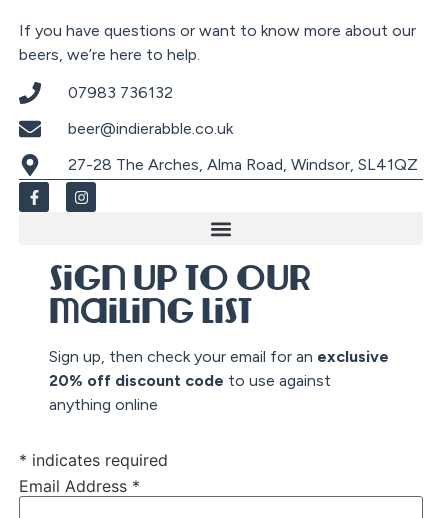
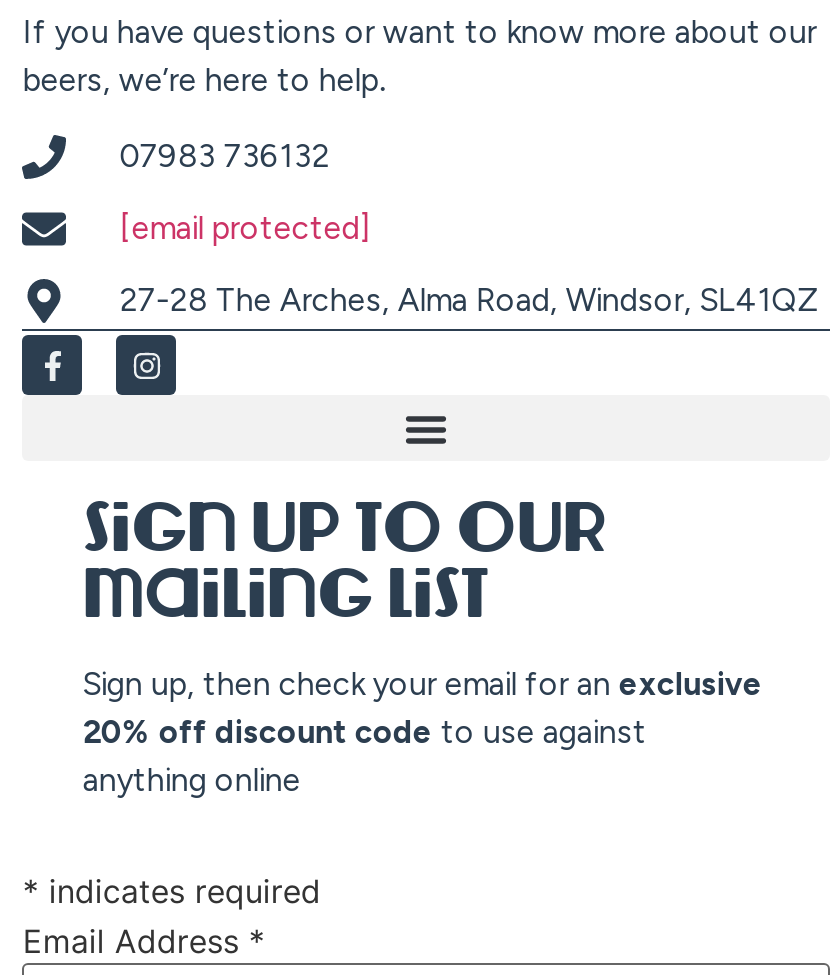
[68,119,233,138] beer@indierabble.co.uk -> [120,210,372,248] [email protected]

